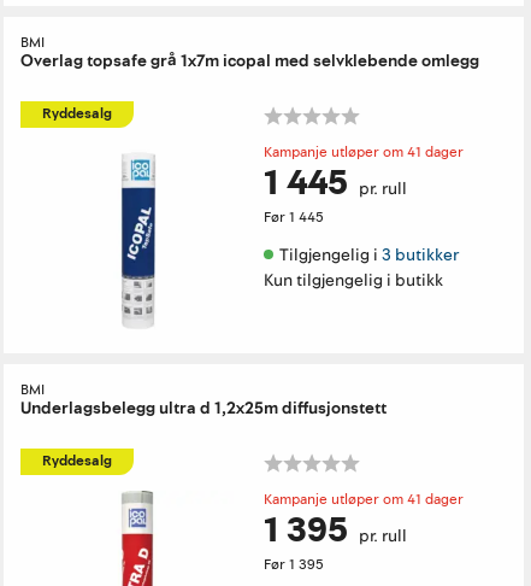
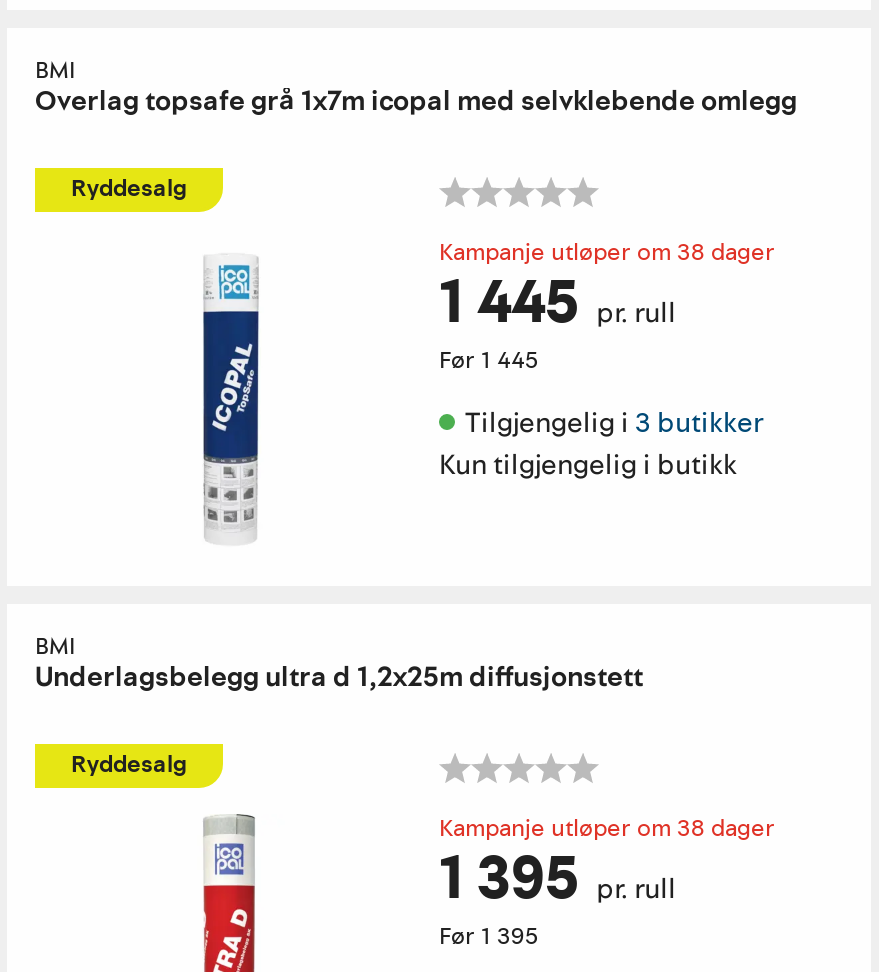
[264,143,464,163] Kampanje utløper om 41 dager -> [439,236,775,270] Kampanje utløper om 38 dager
[264,490,464,510] Kampanje utløper om 41 dager -> [439,812,775,846] Kampanje utløper om 38 dager

